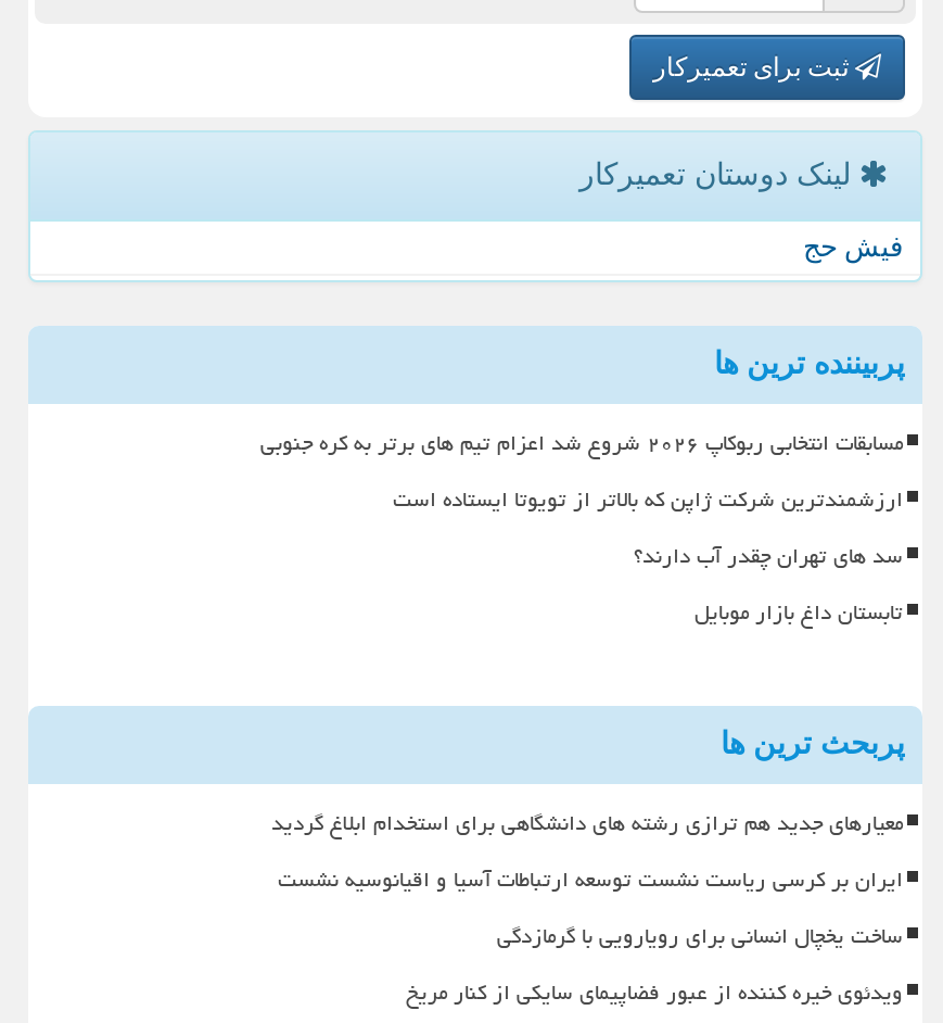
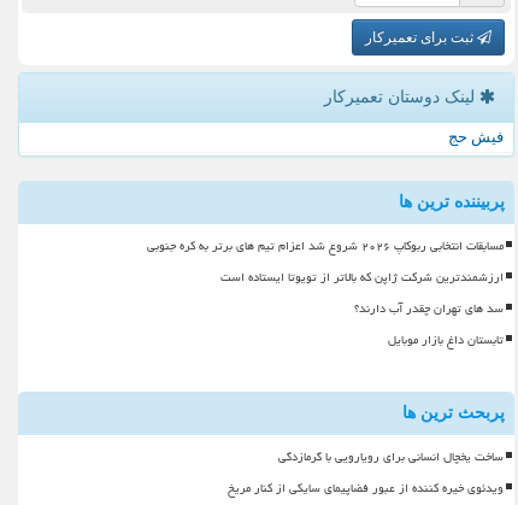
[271,801,903,901] معیارهای جدید هم ترازی رشته های دانشگاهی برای استخدام ابلاغ گردید | ایران بر کرسی ریاست نشست توسعه ارتباطات آسیا و اقیانوسیه نشست -> none

